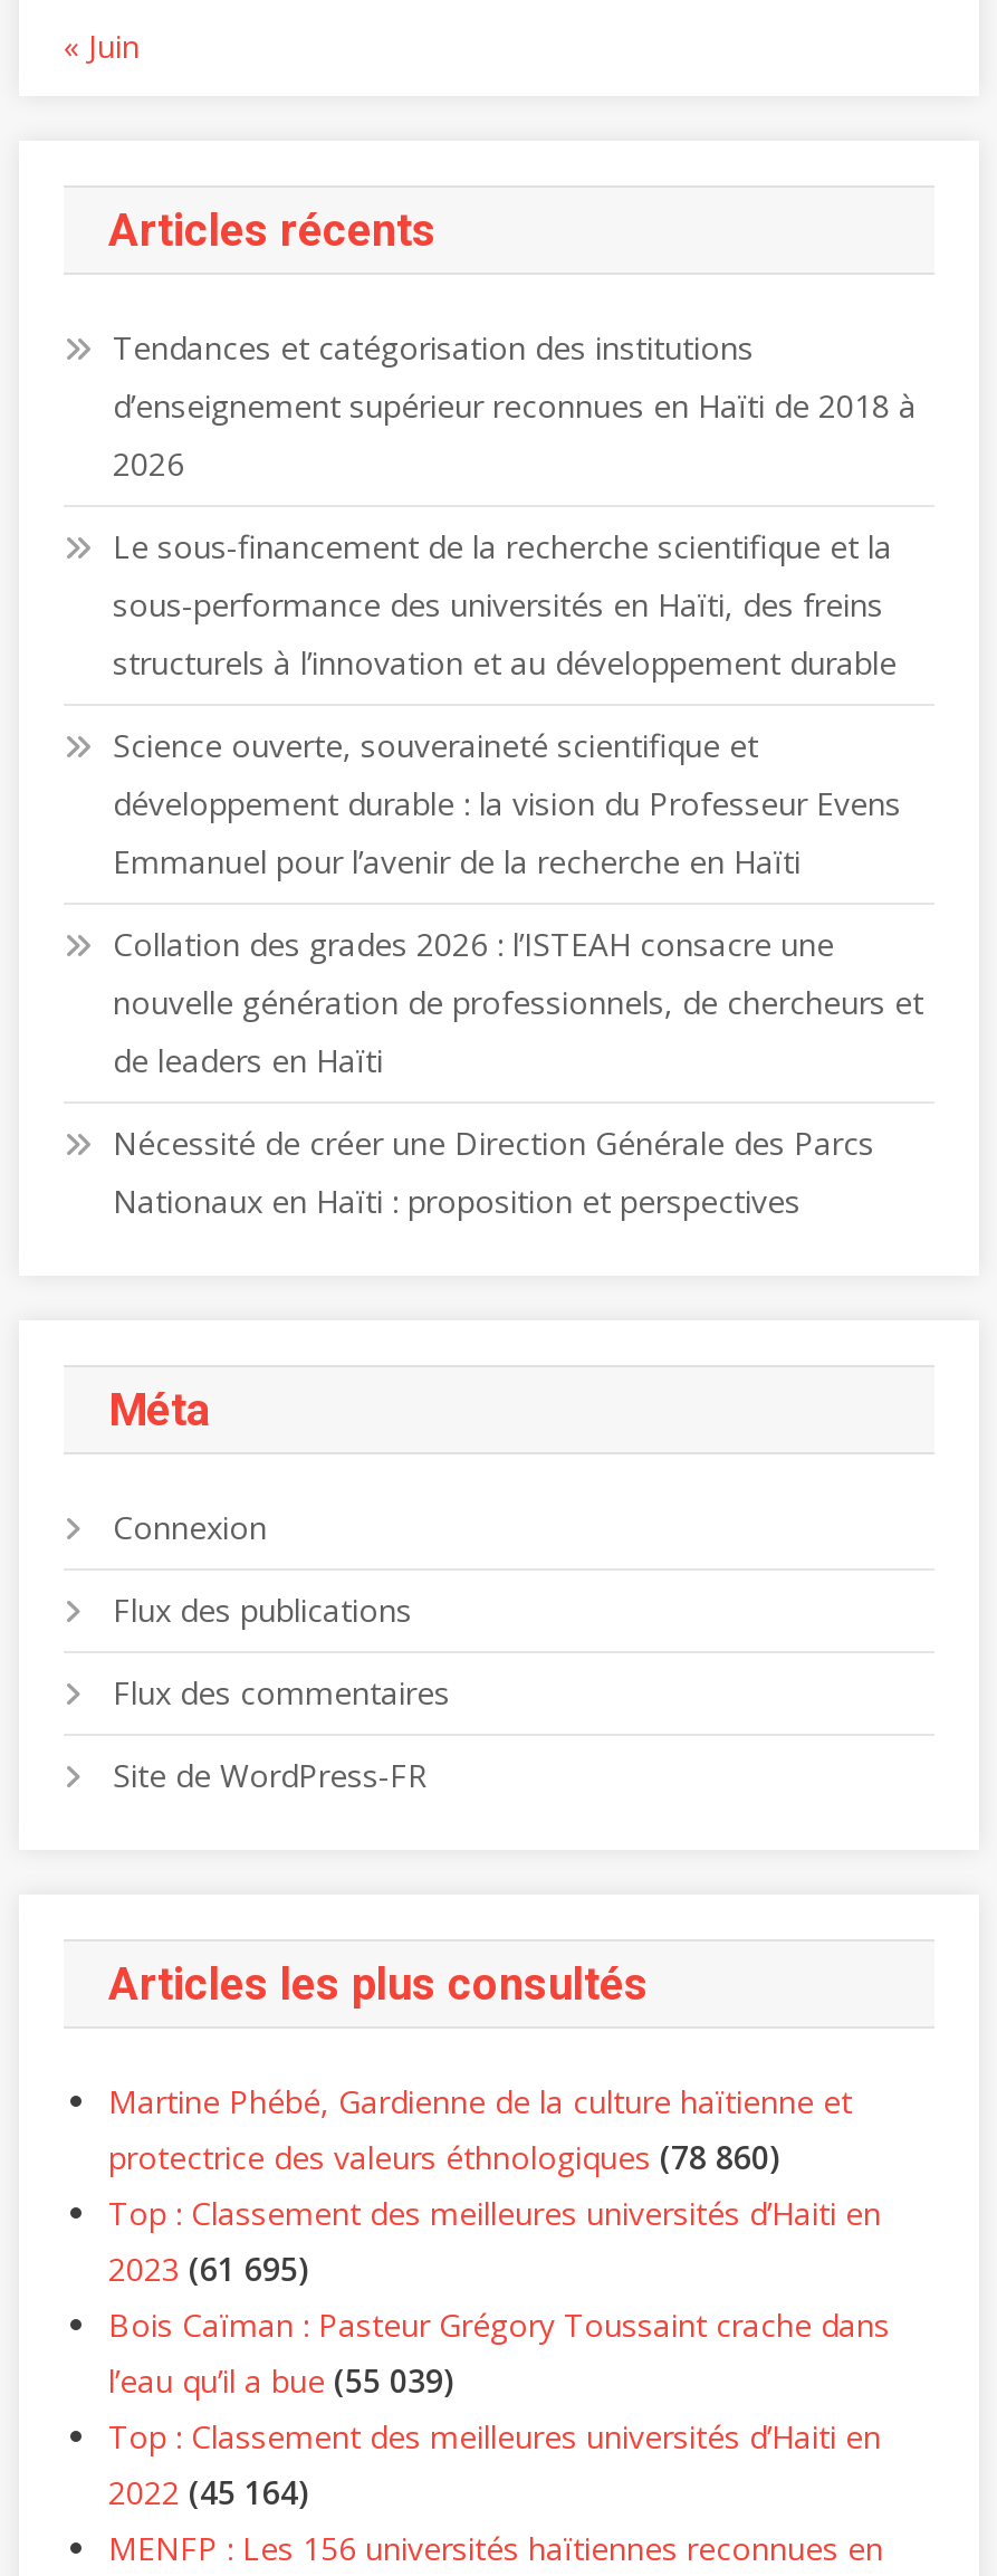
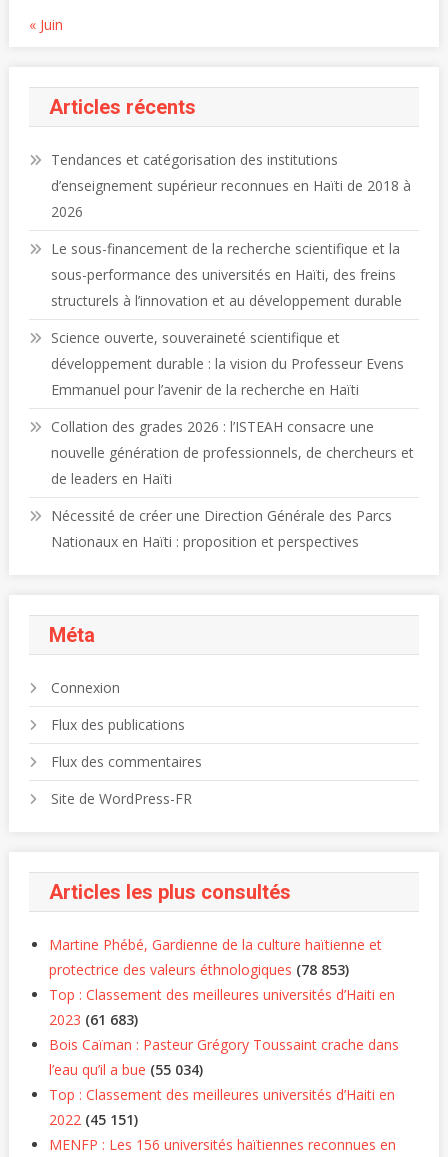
[108,2137,778,2179] protectrice des valeurs éthnologiques (78 860) -> [49,960,349,979] protectrice des valeurs éthnologiques (78 853)
[108,2248,307,2291] 2023 (61 695) -> [49,1010,138,1029] 2023 (61 683)
[108,2360,452,2403] l’eau qu’il a bue (55 039) -> [49,1060,203,1079] l’eau qu’il a bue (55 034)
[108,2472,307,2514] 2022 (45 164) -> [49,1110,138,1129] 2022 (45 151)

